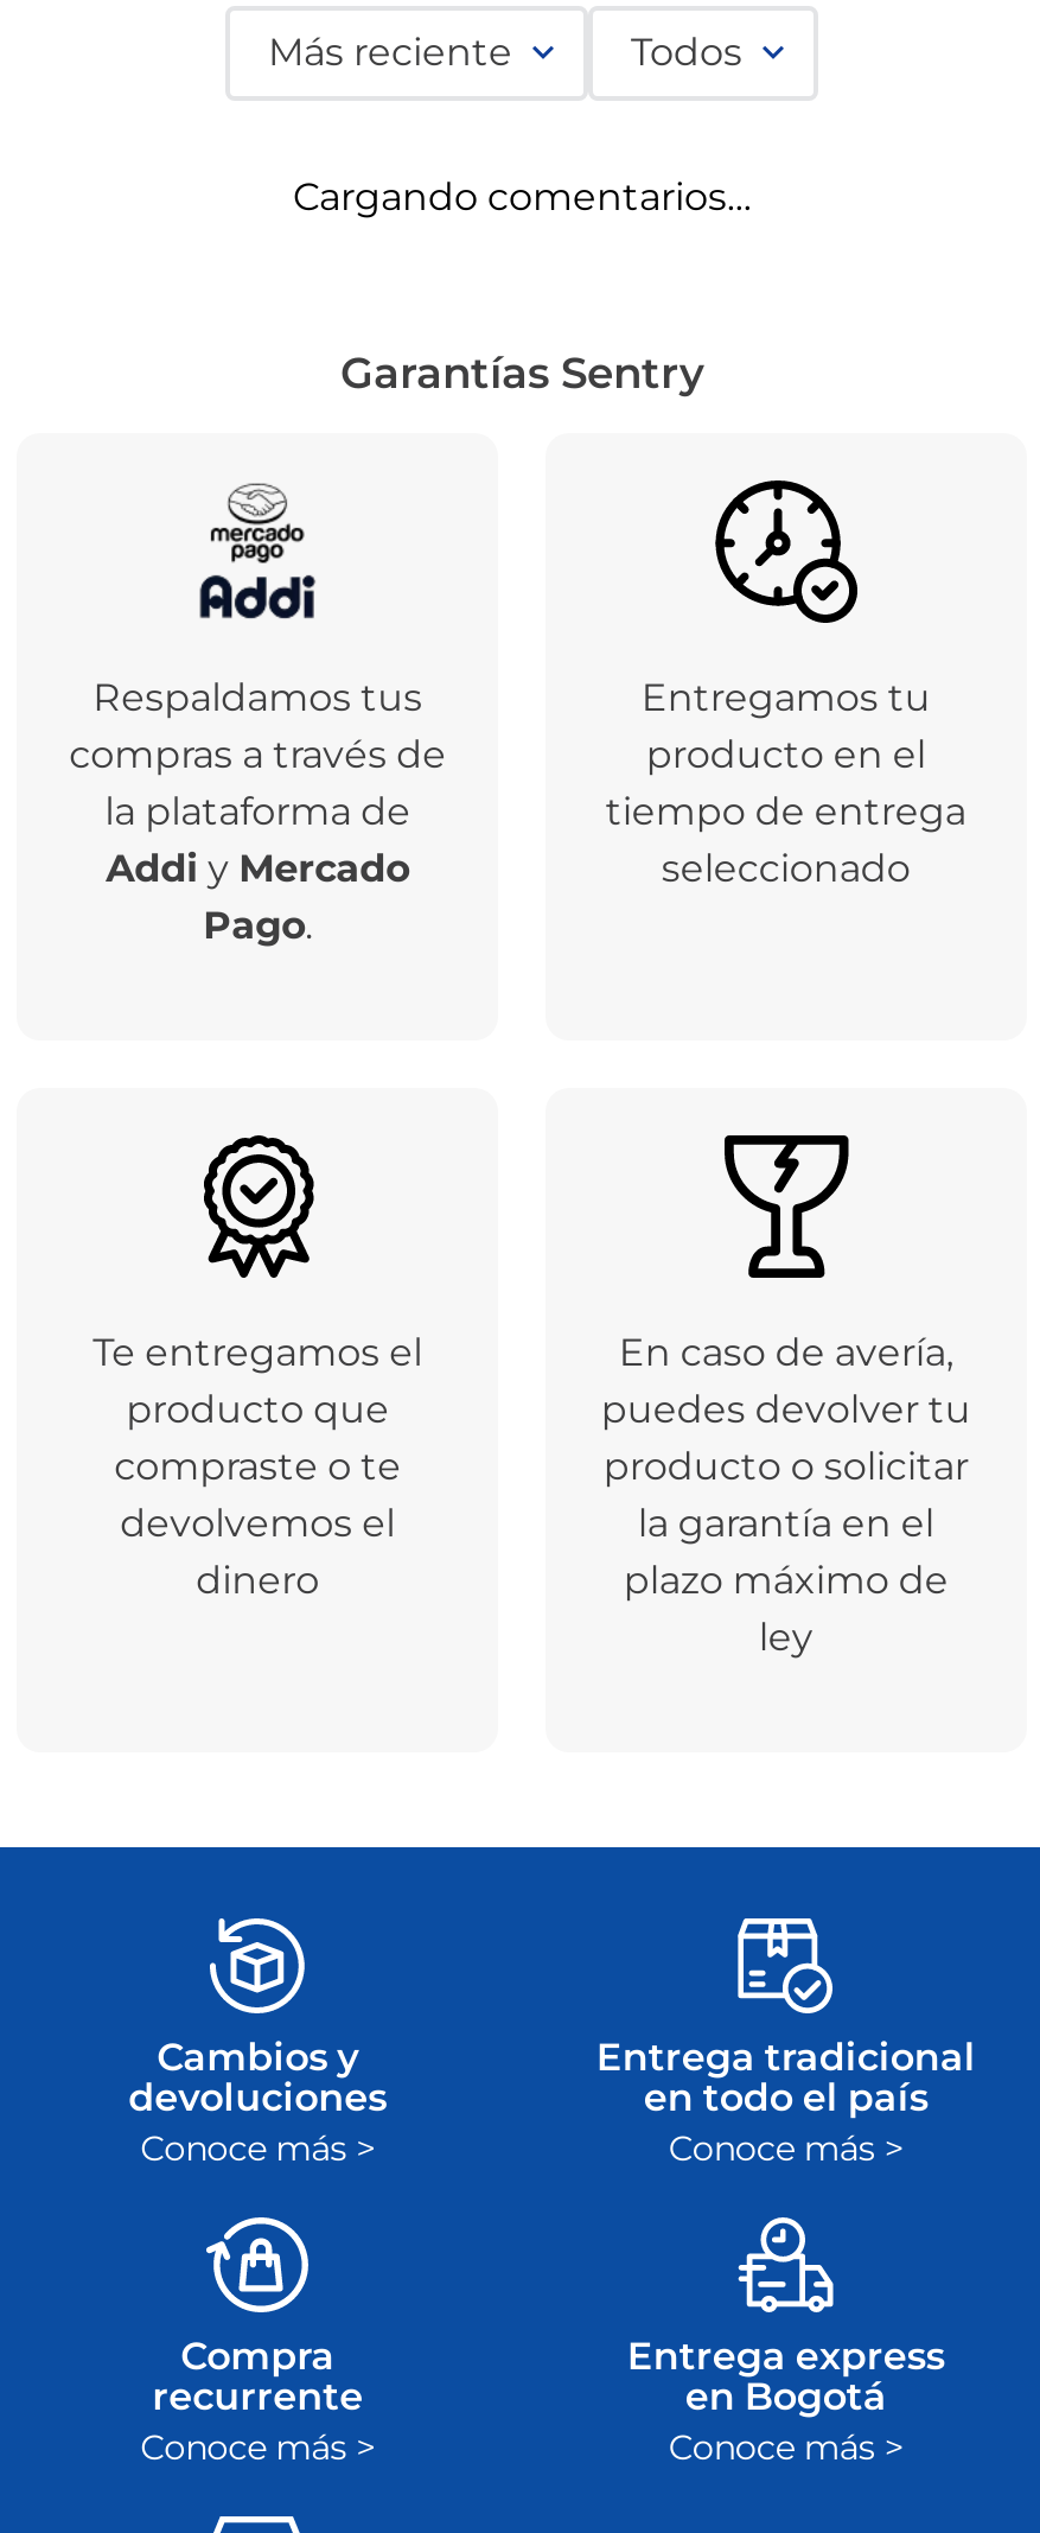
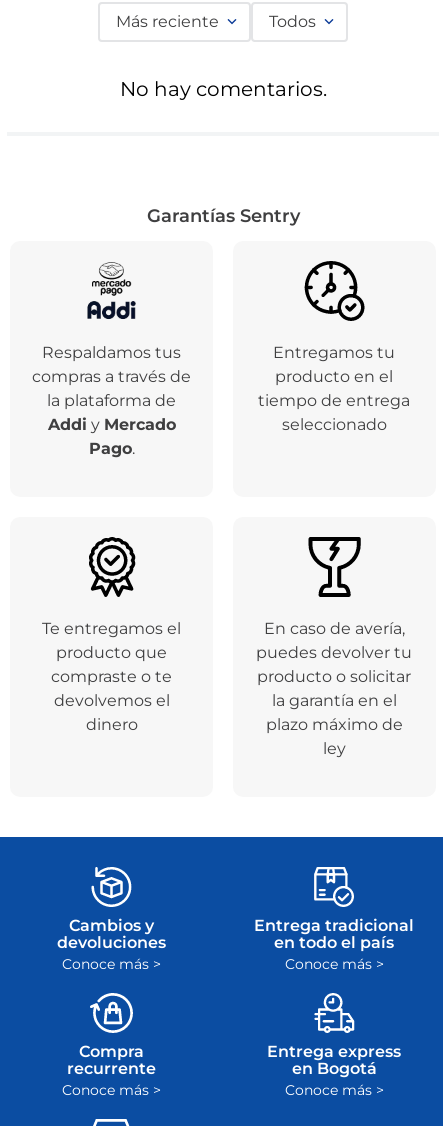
[293,176,751,221] Cargando comentarios… -> [119,76,326,100] No hay comentarios.

